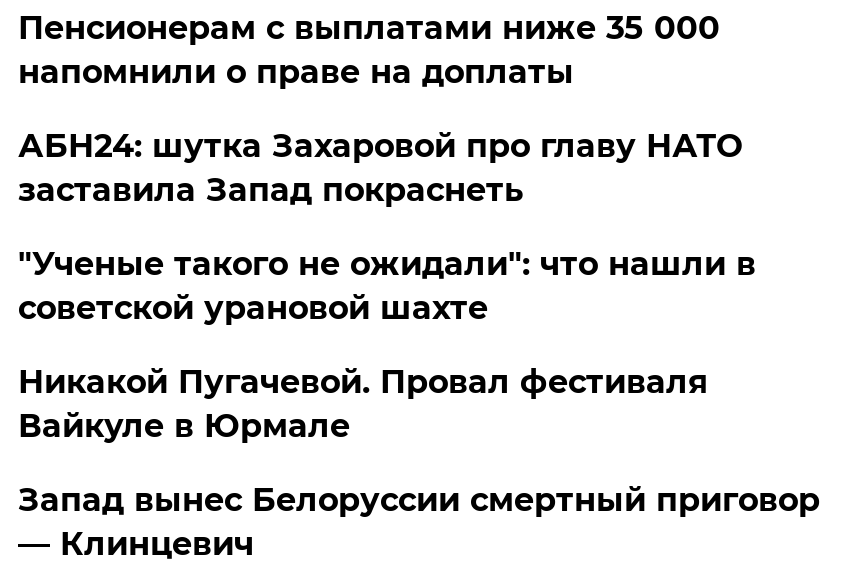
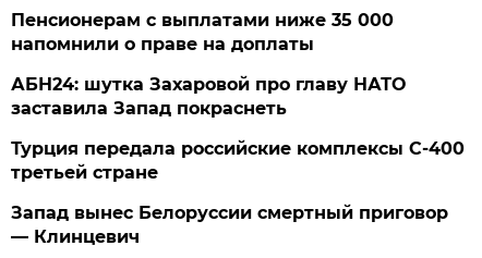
[18,245,756,445] "Ученые такого не ожидали": что нашли в | советской урановой шахте | Никакой Пугачевой. Провал фестиваля | Вайкуле в Юрмале -> [11,138,465,183] Турция передала российские комплексы С-400 | третьей стране

